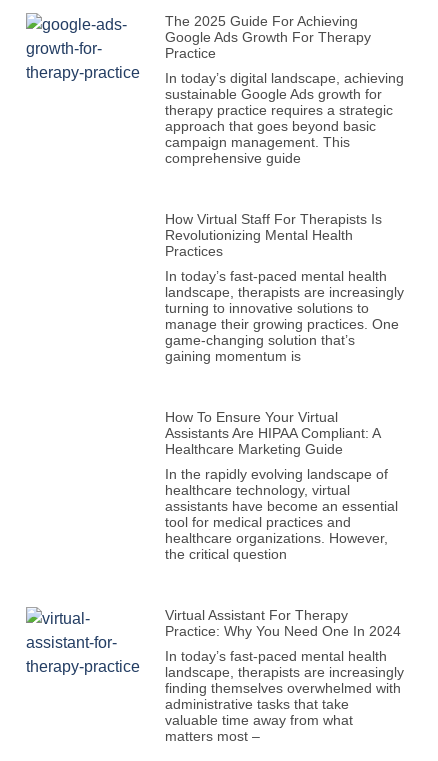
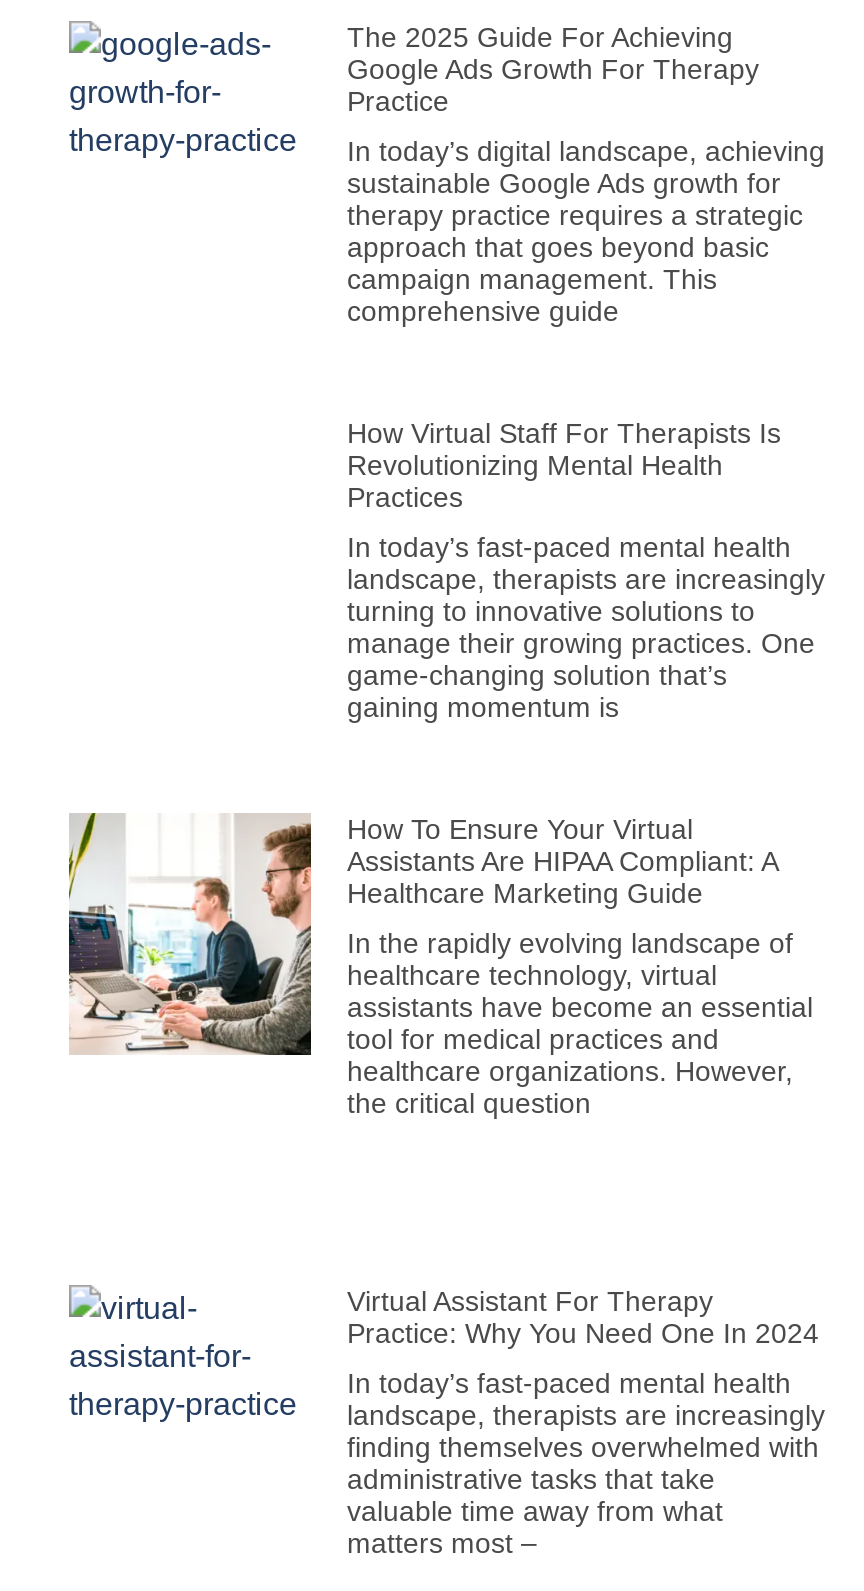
none -> [67,811,313,1057] [image]

